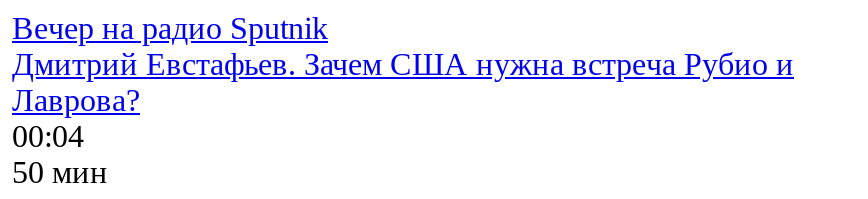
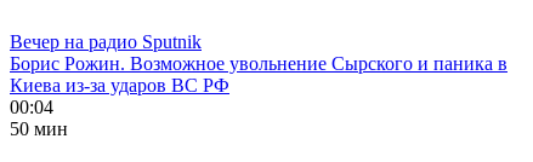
[12,47,794,117] Дмитрий Евстафьев. Зачем США нужна встреча Рубио и | Лаврова? -> [10,53,508,96] Борис Рожин. Возможное увольнение Сырского и паника в | Киева из-за ударов ВС РФ

